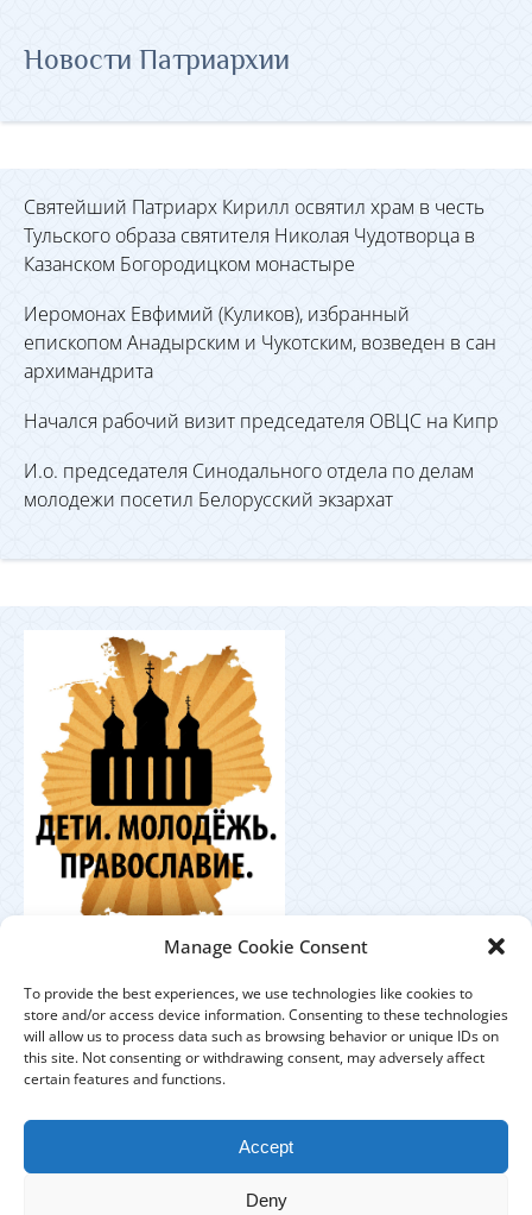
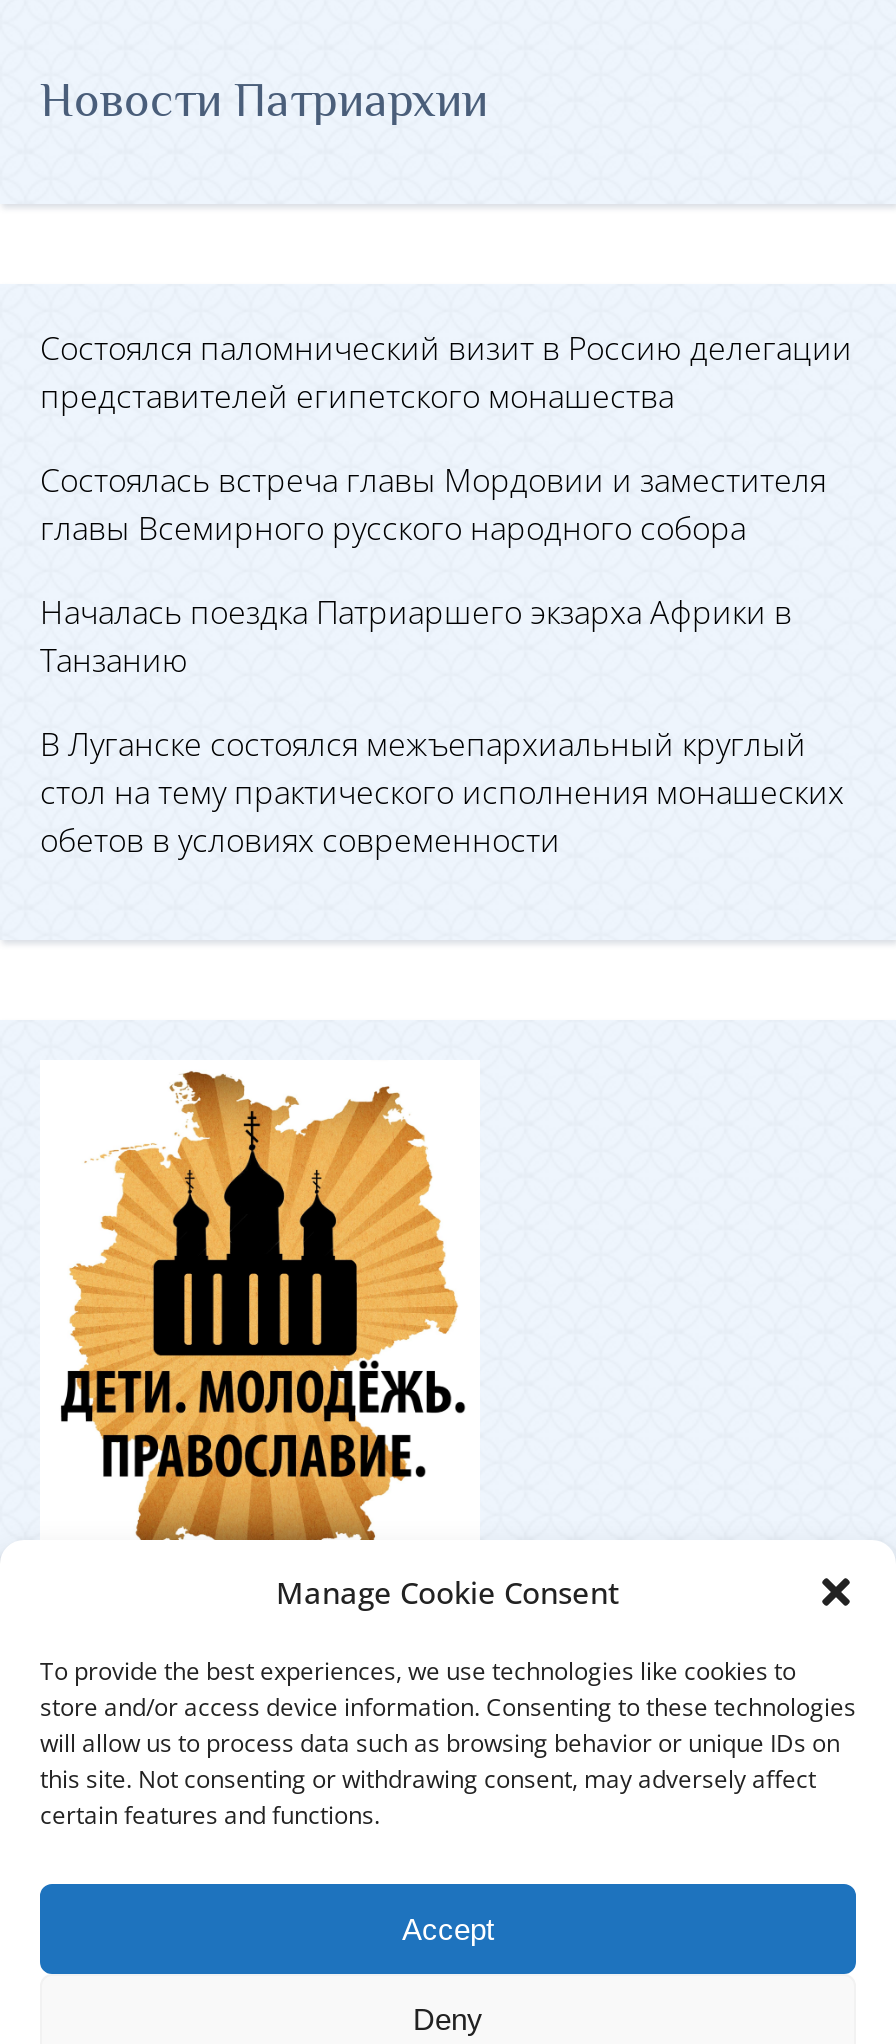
[24,194,484,277] Святейший Патриарх Кирилл освятил храм в честь | Тульского образа святителя Николая Чудотворца в | Казанском Богородицком монастыре -> [40,326,852,418] Состоялся паломнический визит в Россию делегации | представителей египетского монашества
[24,301,496,384] Иеромонах Евфимий (Куликов), избранный | епископом Анадырским и Чукотским, возведен в сан | архимандрита -> [40,458,826,550] Состоялась встреча главы Мордовии и заместителя | главы Всемирного русского народного собора
[24,408,499,434] Начался рабочий визит председателя ОВЦС на Кипр -> [40,590,792,682] Началась поездка Патриаршего экзарха Африки в | Танзанию
[24,457,474,512] И.о. председателя Синодального отдела по делам | молодежи посетил Белорусский экзархат -> [40,722,844,862] В Луганске состоялся межъепархиальный круглый | стол на тему практического исполнения монашеских | обетов в условиях современности

